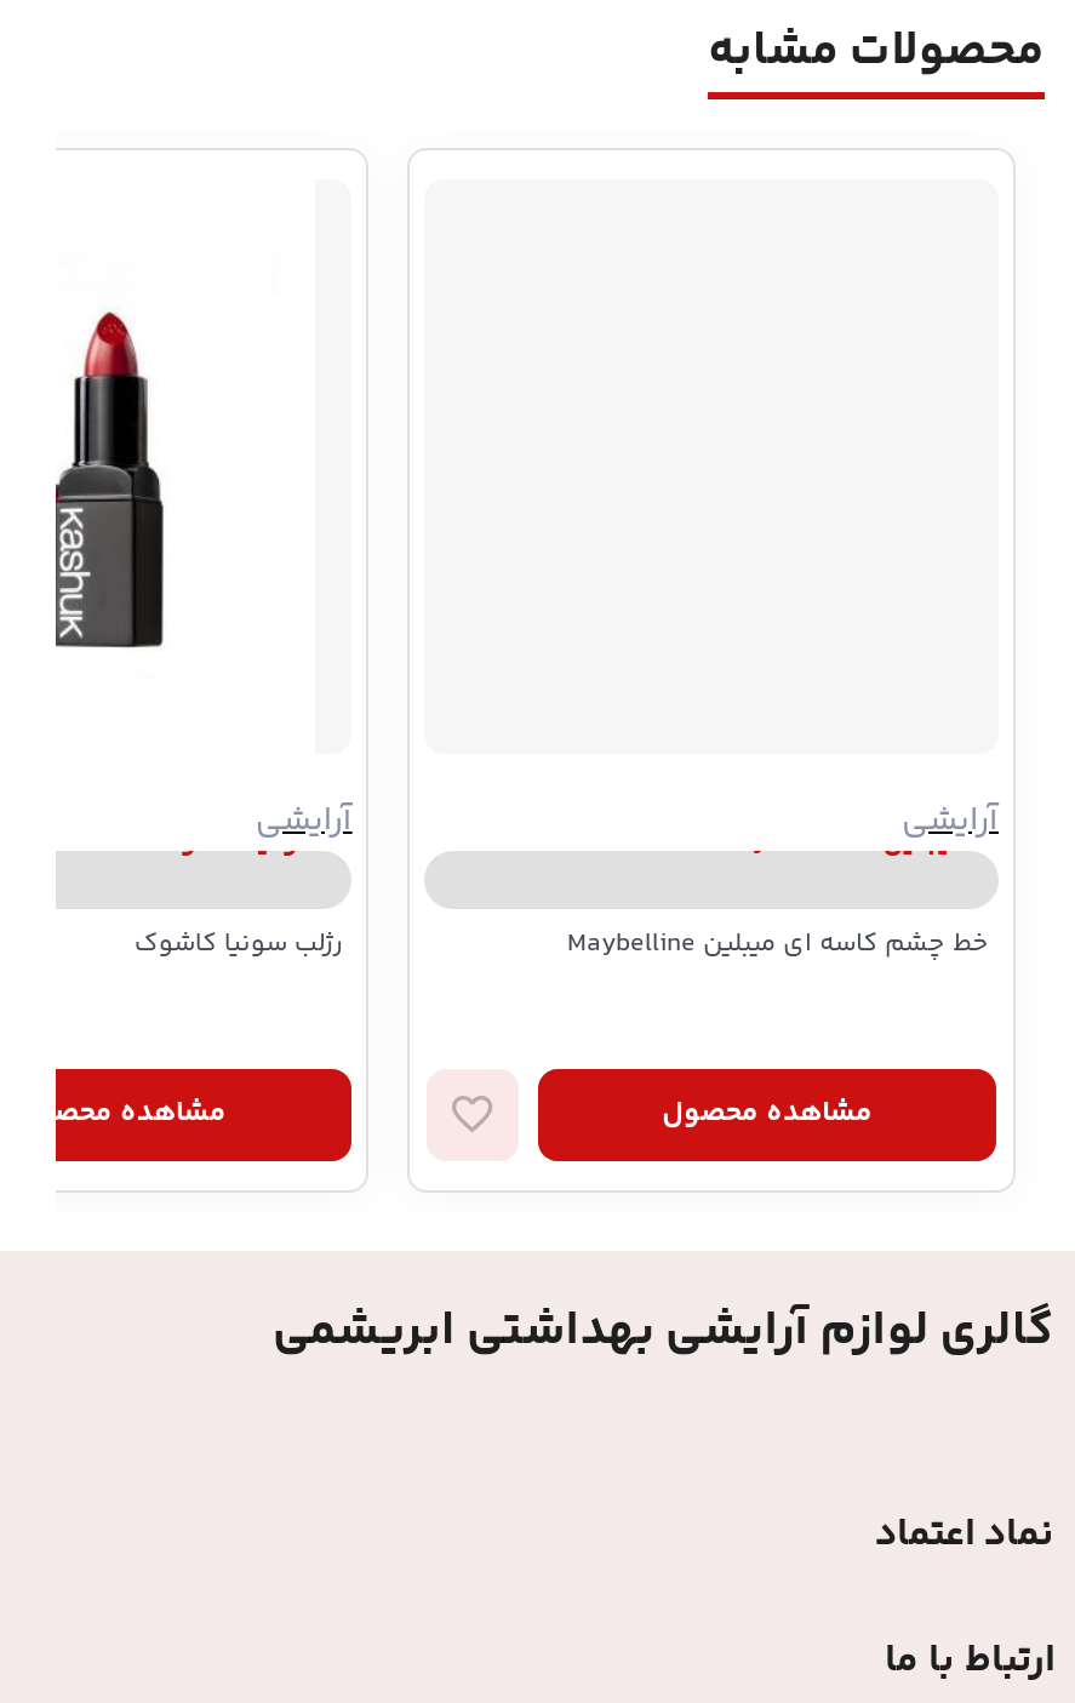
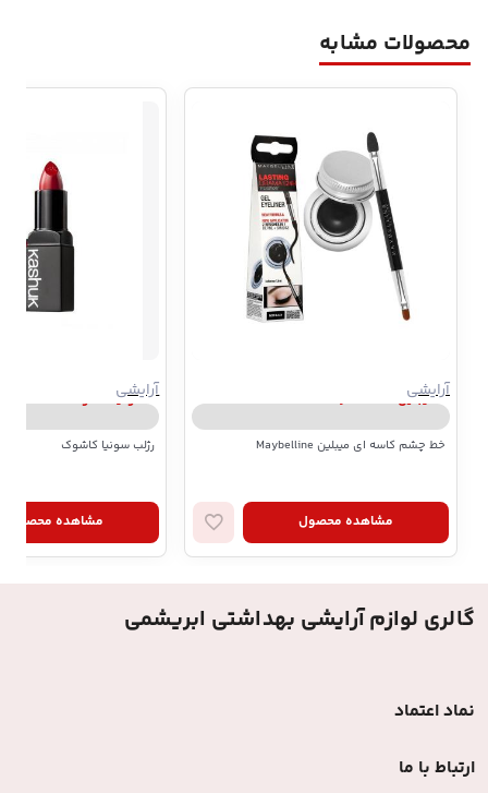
none -> [246,131,411,322] [image]

